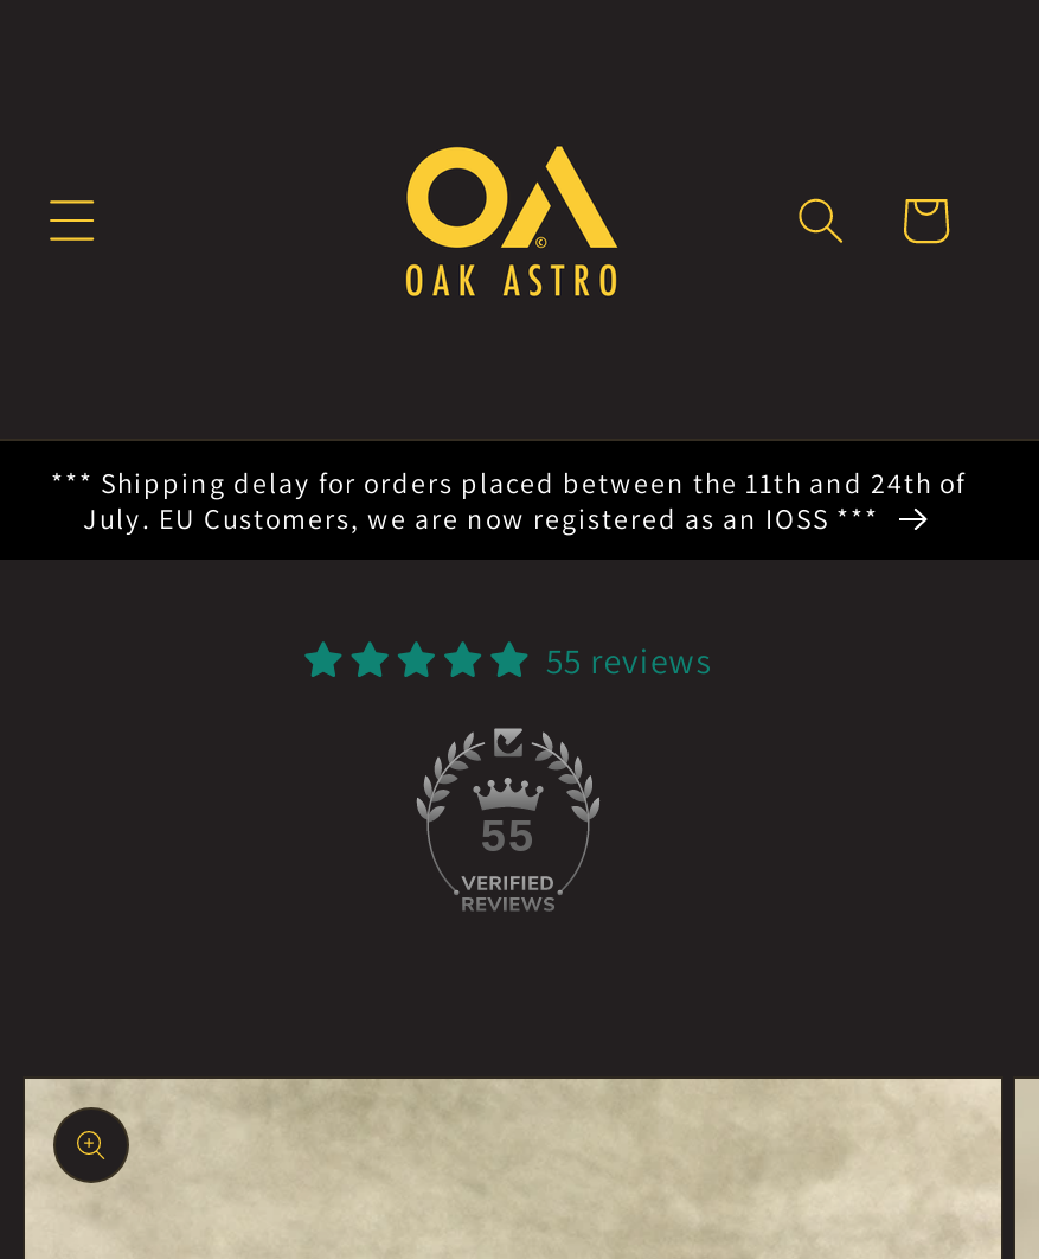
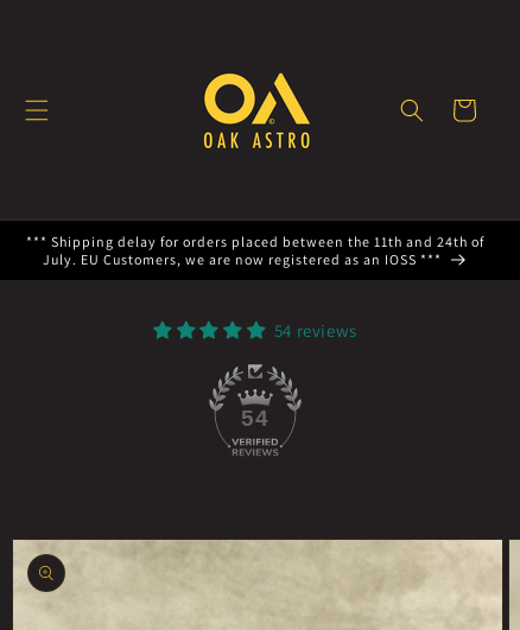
[546,639,712,684] 55 reviews -> [274,320,357,342] 54 reviews
[481,812,536,861] 55 -> [241,406,269,431] 54

